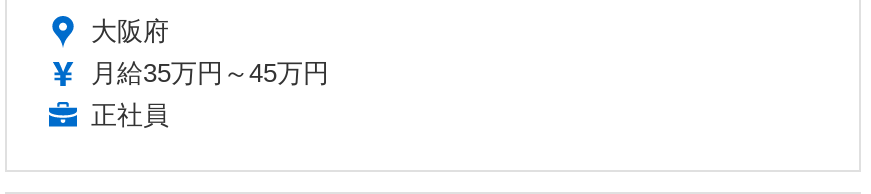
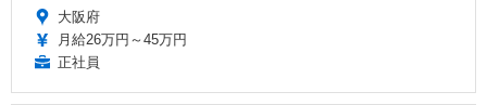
[91,58,329,88] 月給35万円～45万円 -> [58,31,187,48] 月給26万円～45万円

